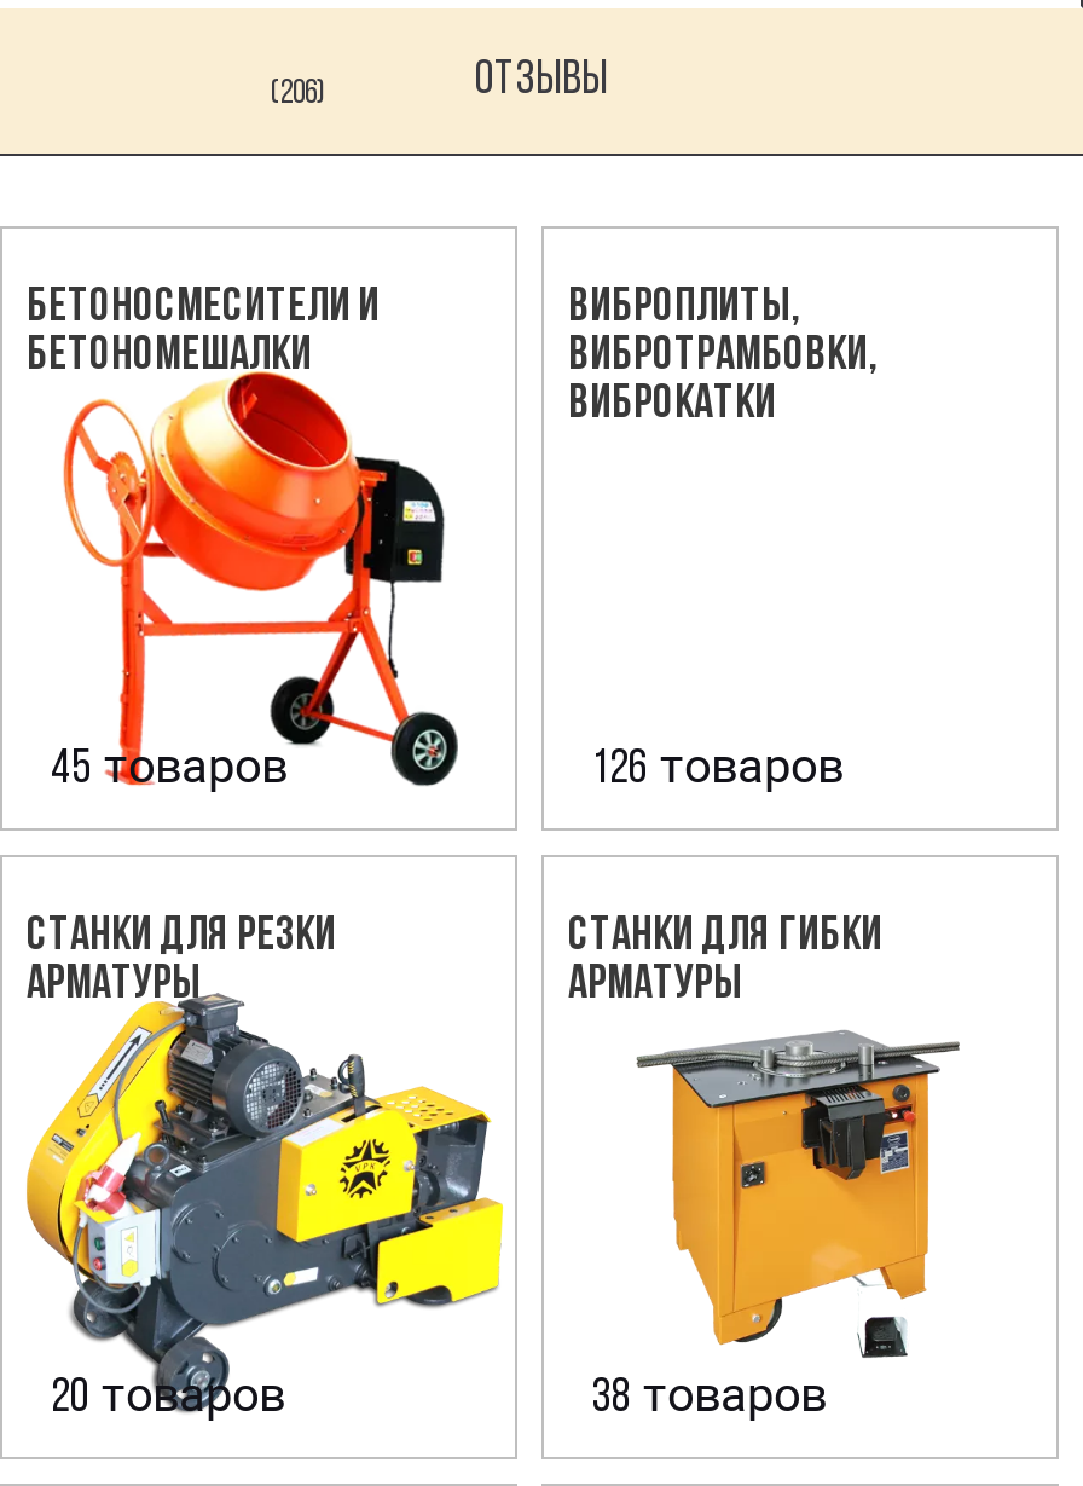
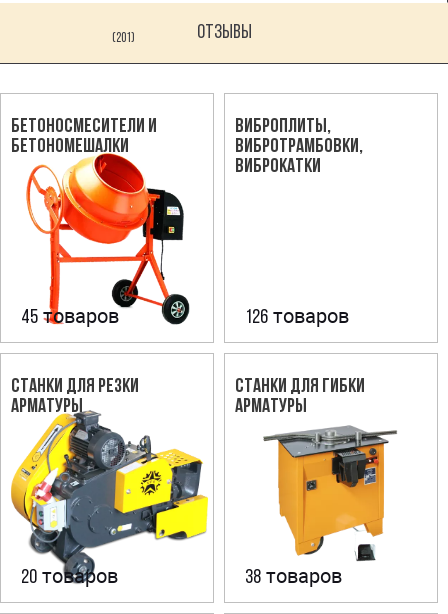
[271,76,326,112] (206) -> [112,31,135,46] (201)

